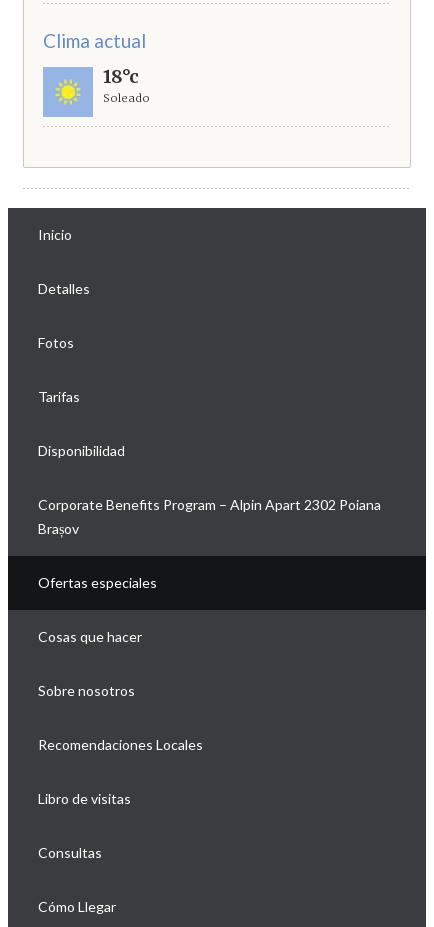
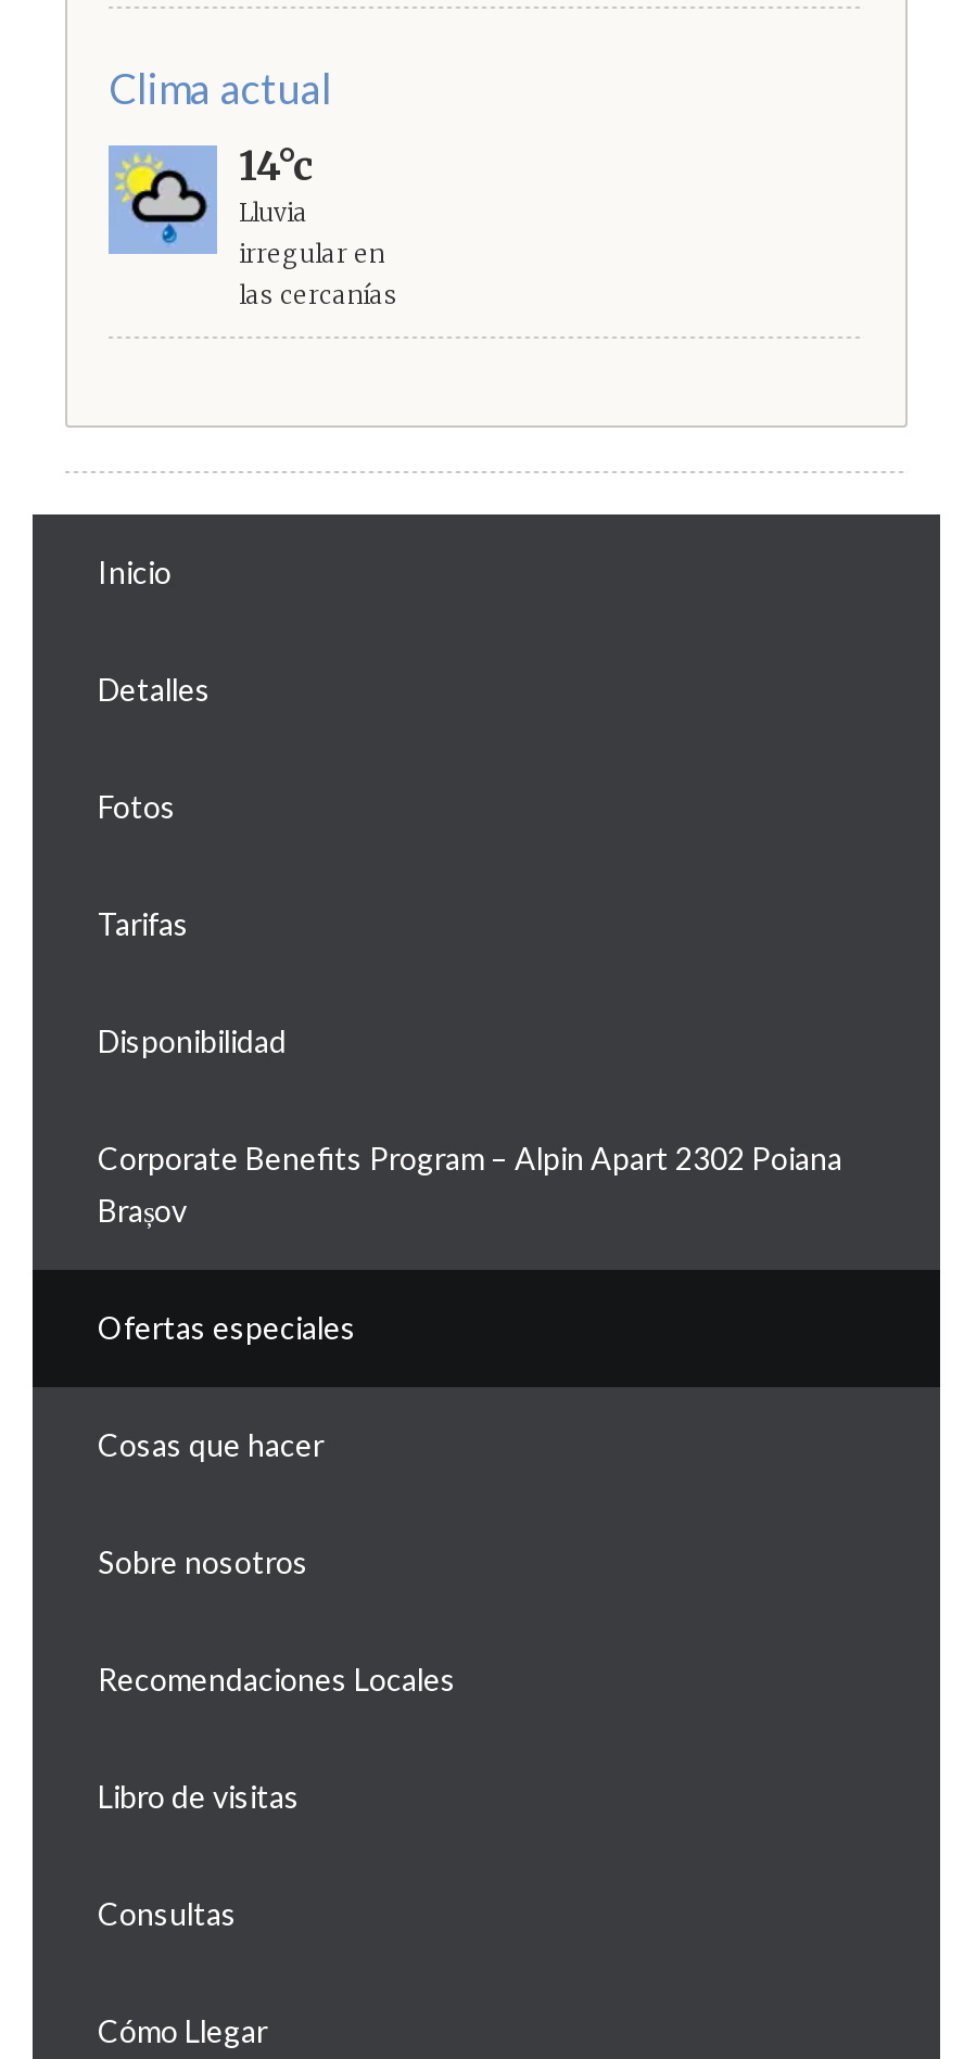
[50,65,150,111] [image] | 18°c | Soleado -> [113,141,397,310] [image] | 14°c | Lluvia | irregular en | las cercanías

